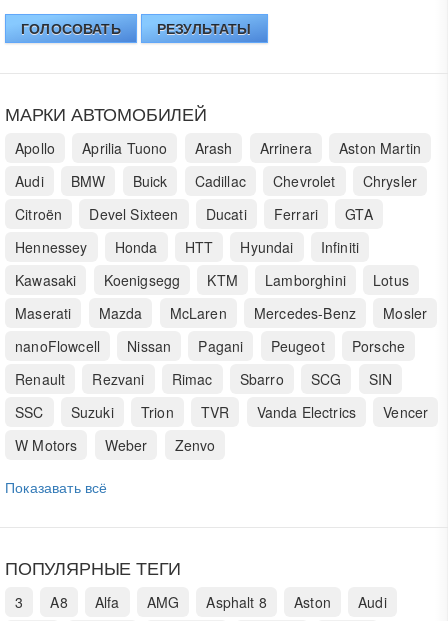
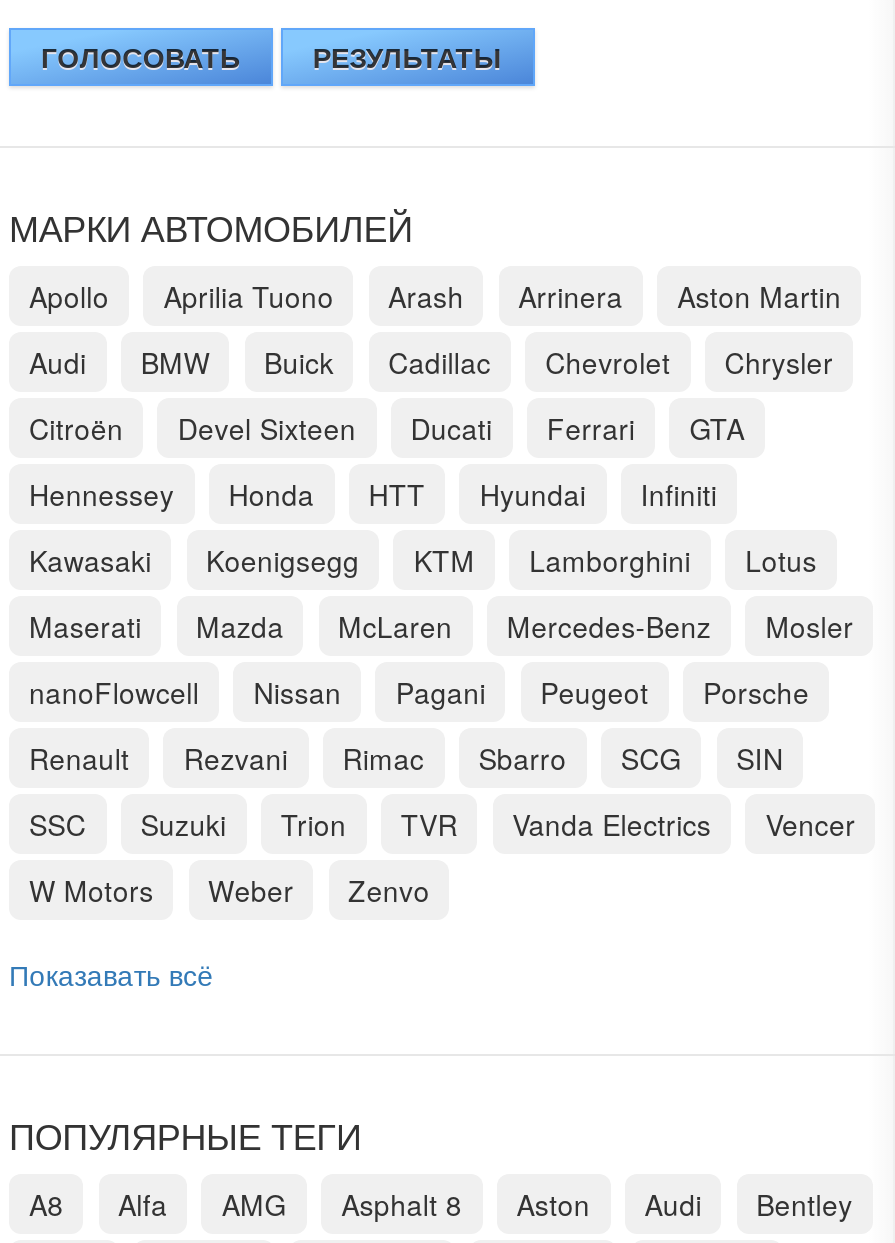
[15,592,23,612] 3 -> none
none -> [756,1185,853,1225] Bentley

